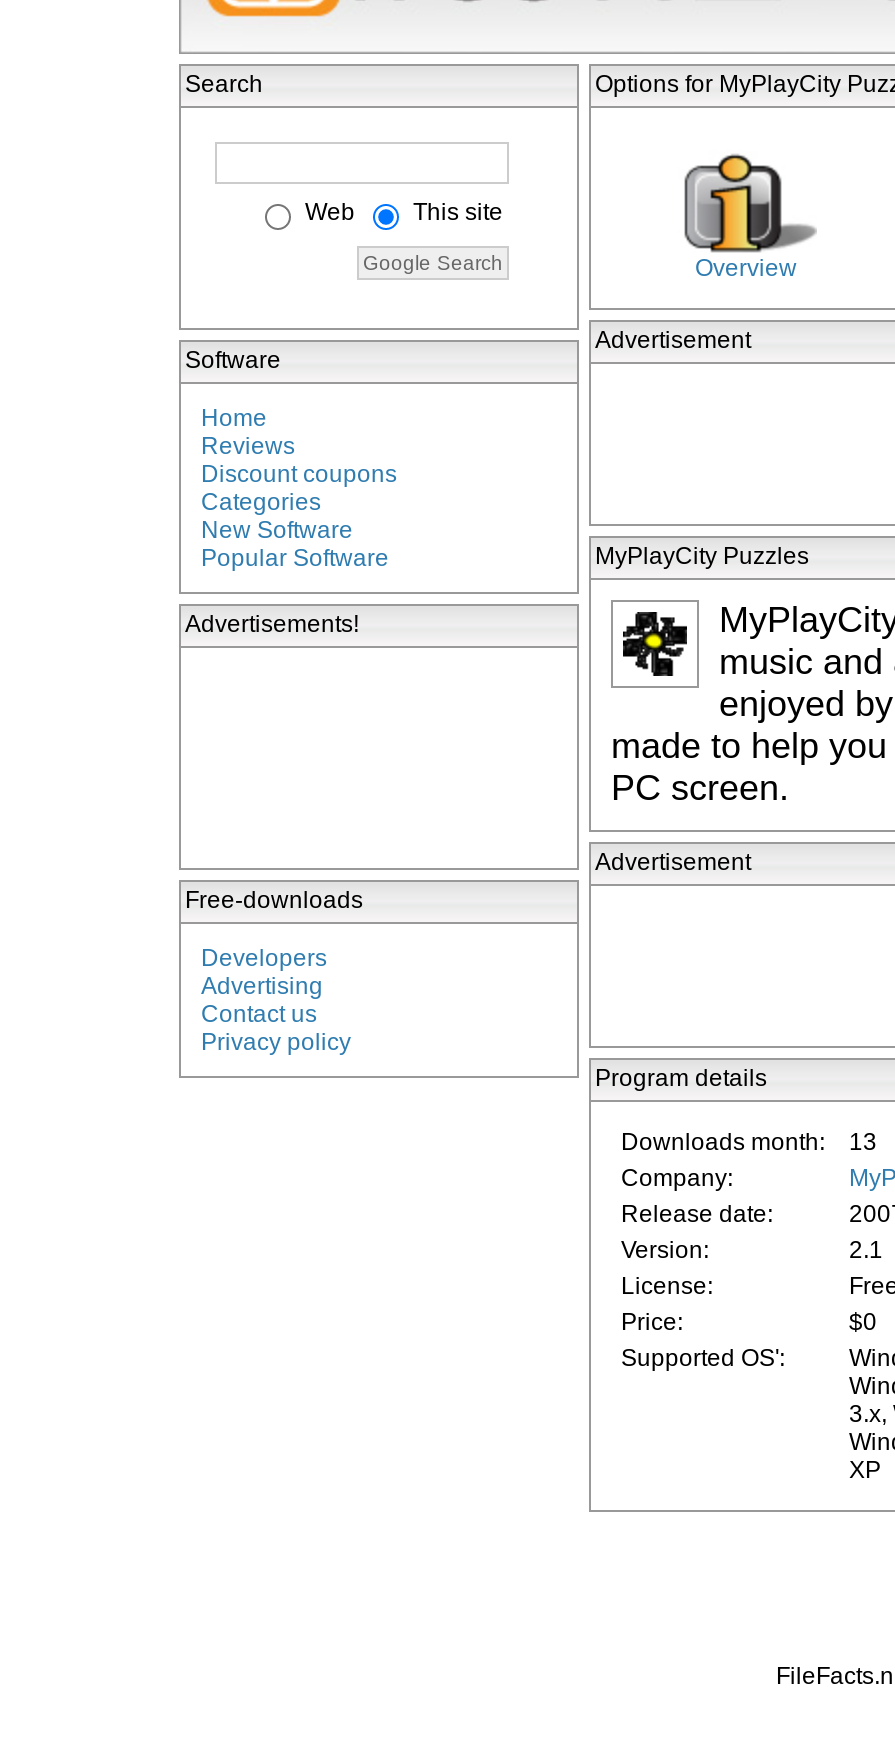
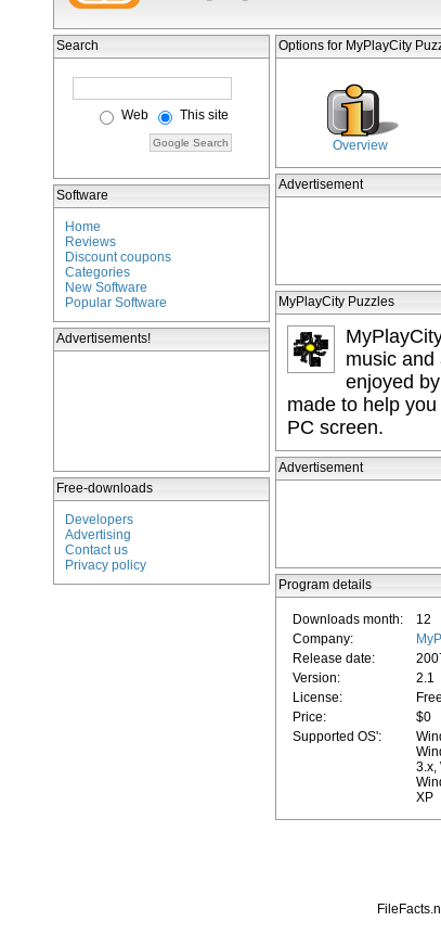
[621,1128,877,1156] Downloads month: 13 -> [293,612,431,627] Downloads month: 12

